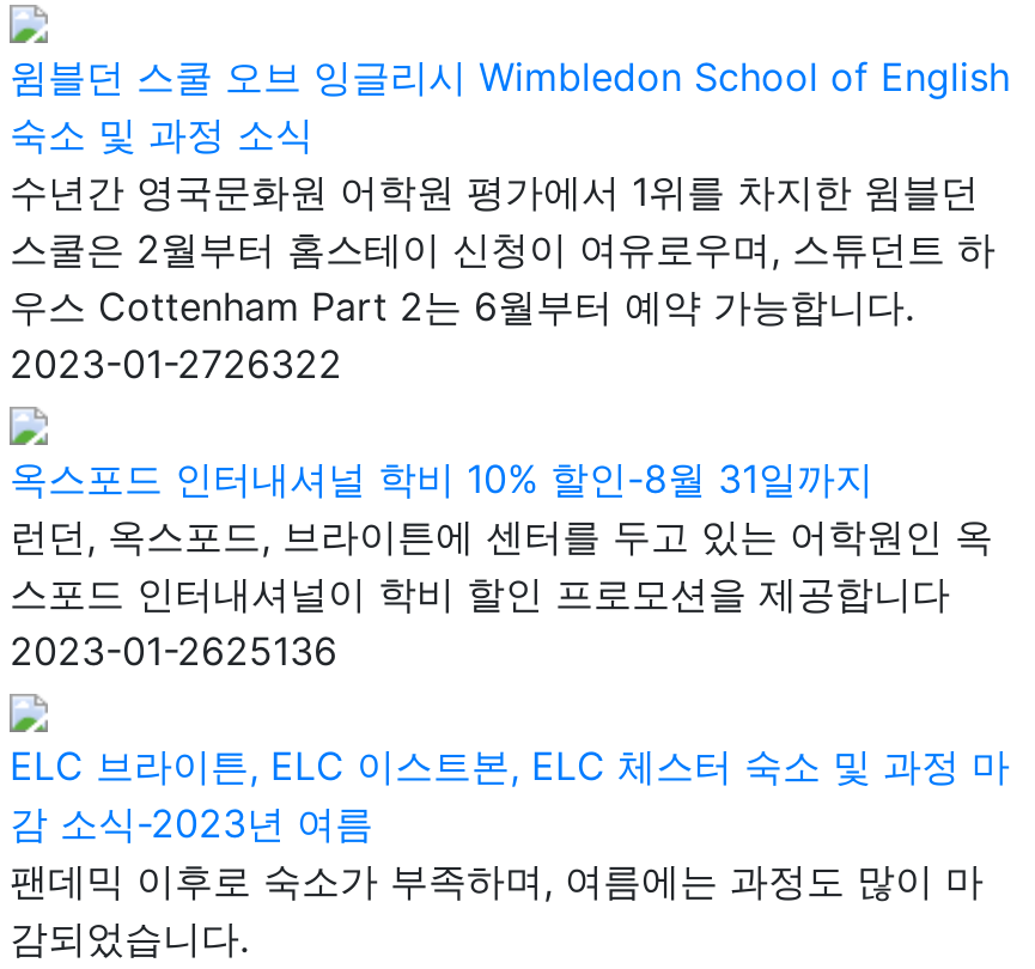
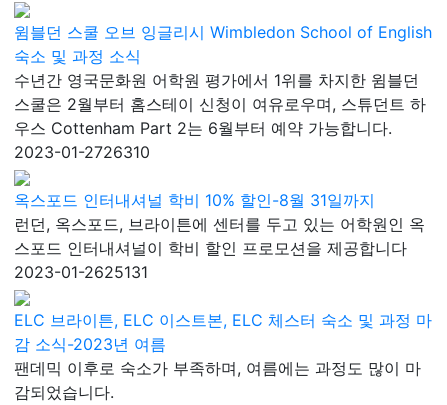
[10,340,342,388] 2023-01-2726322 -> [14,142,150,162] 2023-01-2726310
[10,627,337,675] 2023-01-2625136 -> [14,262,148,282] 2023-01-2625131

